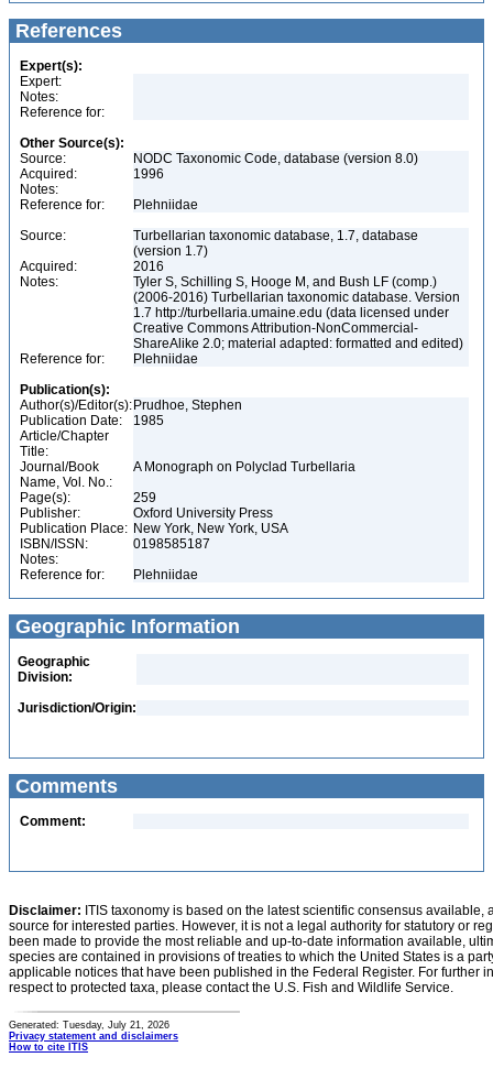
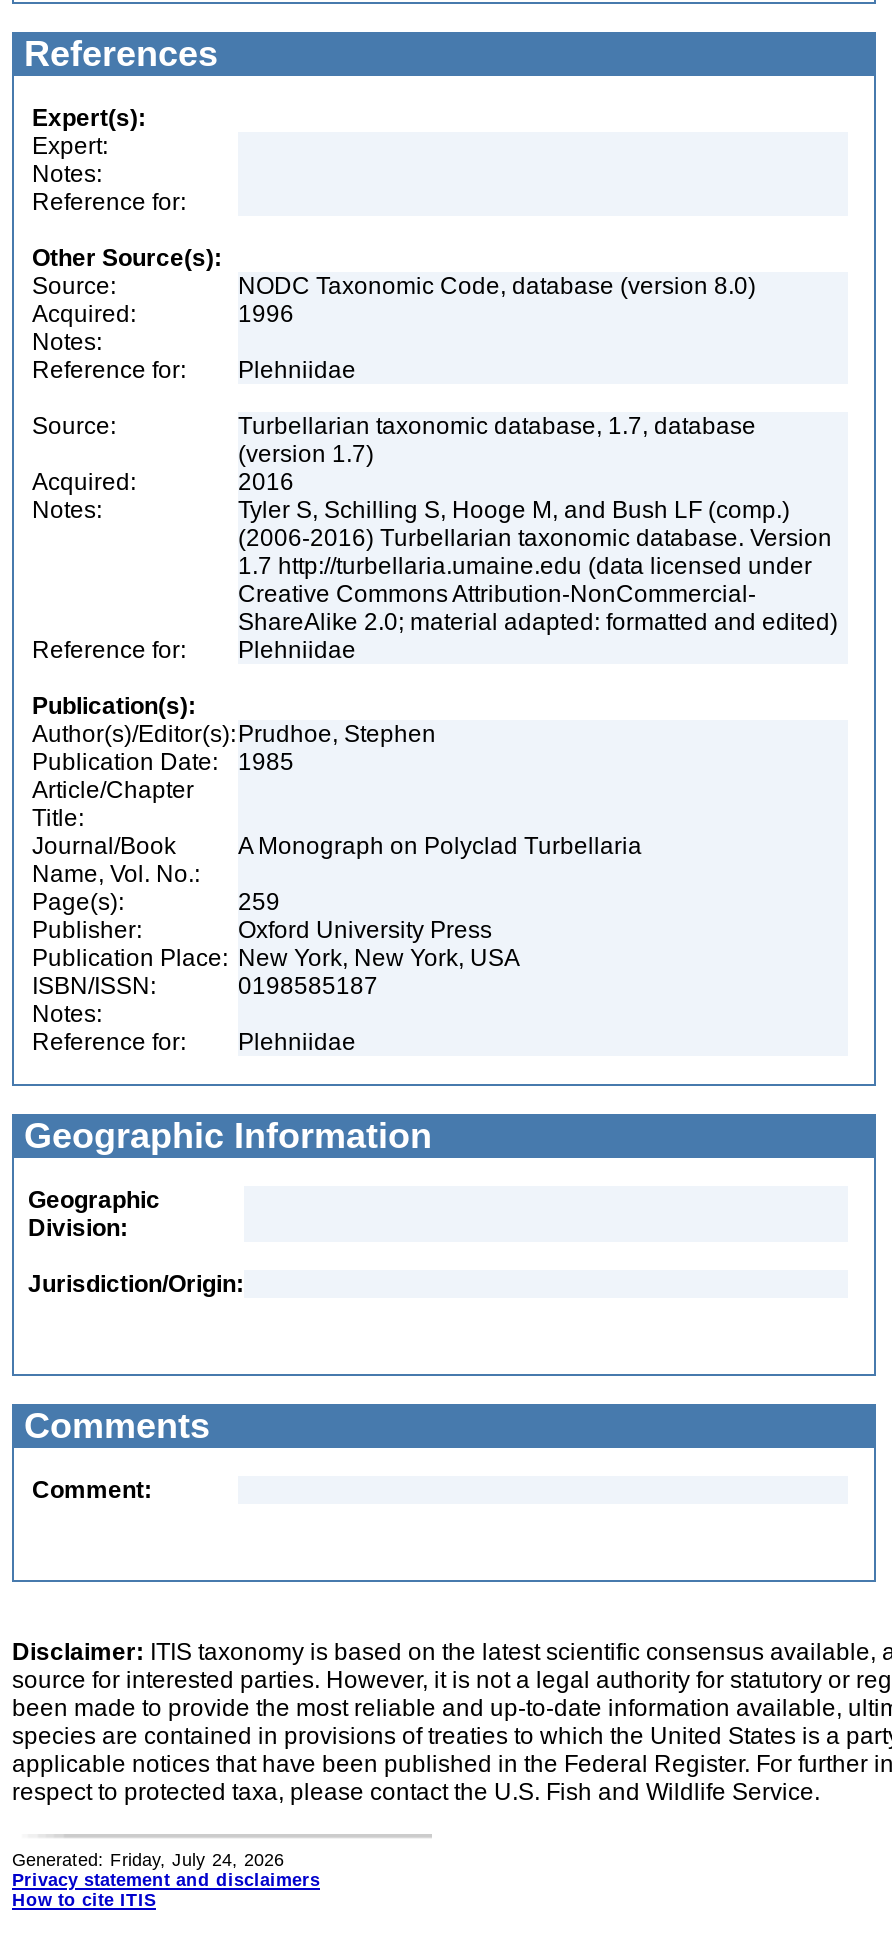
[9,1020,169,1031] Generated: Tuesday, July 21, 2026 -> [12,1850,284,1870] Generated: Friday, July 24, 2026

